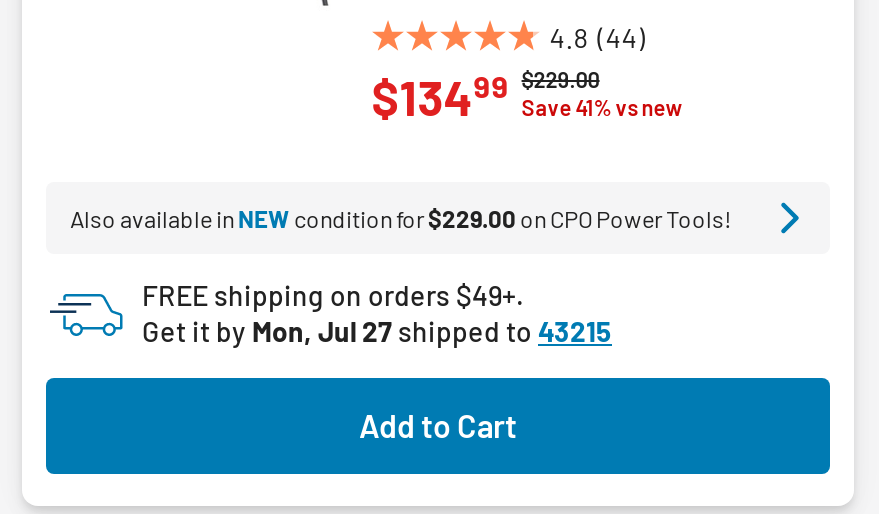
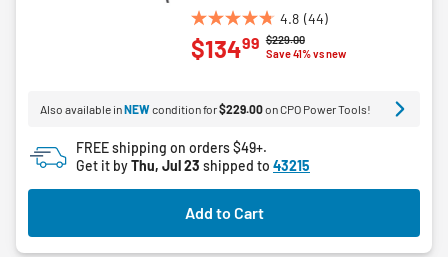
[142,314,612,348] Get it by Mon, Jul 27 shipped to 43215 -> [76,157,310,174] Get it by Thu, Jul 23 shipped to 43215

